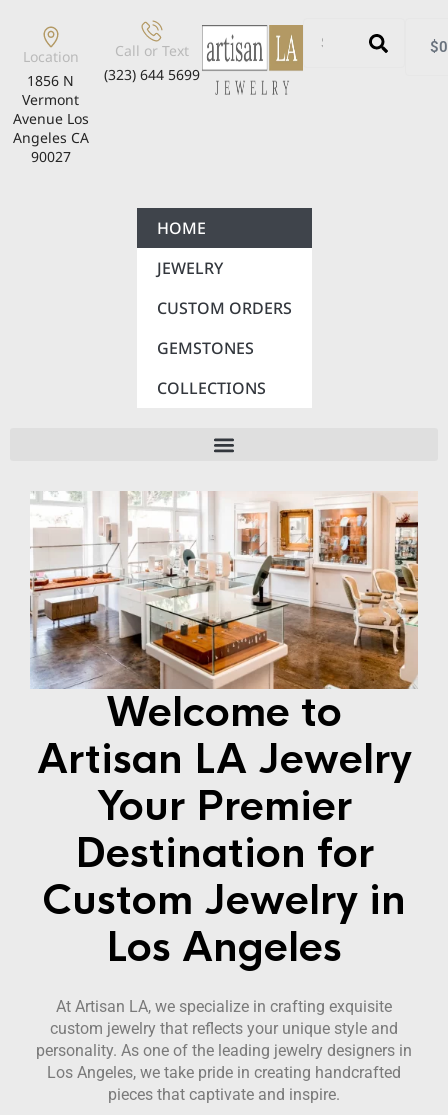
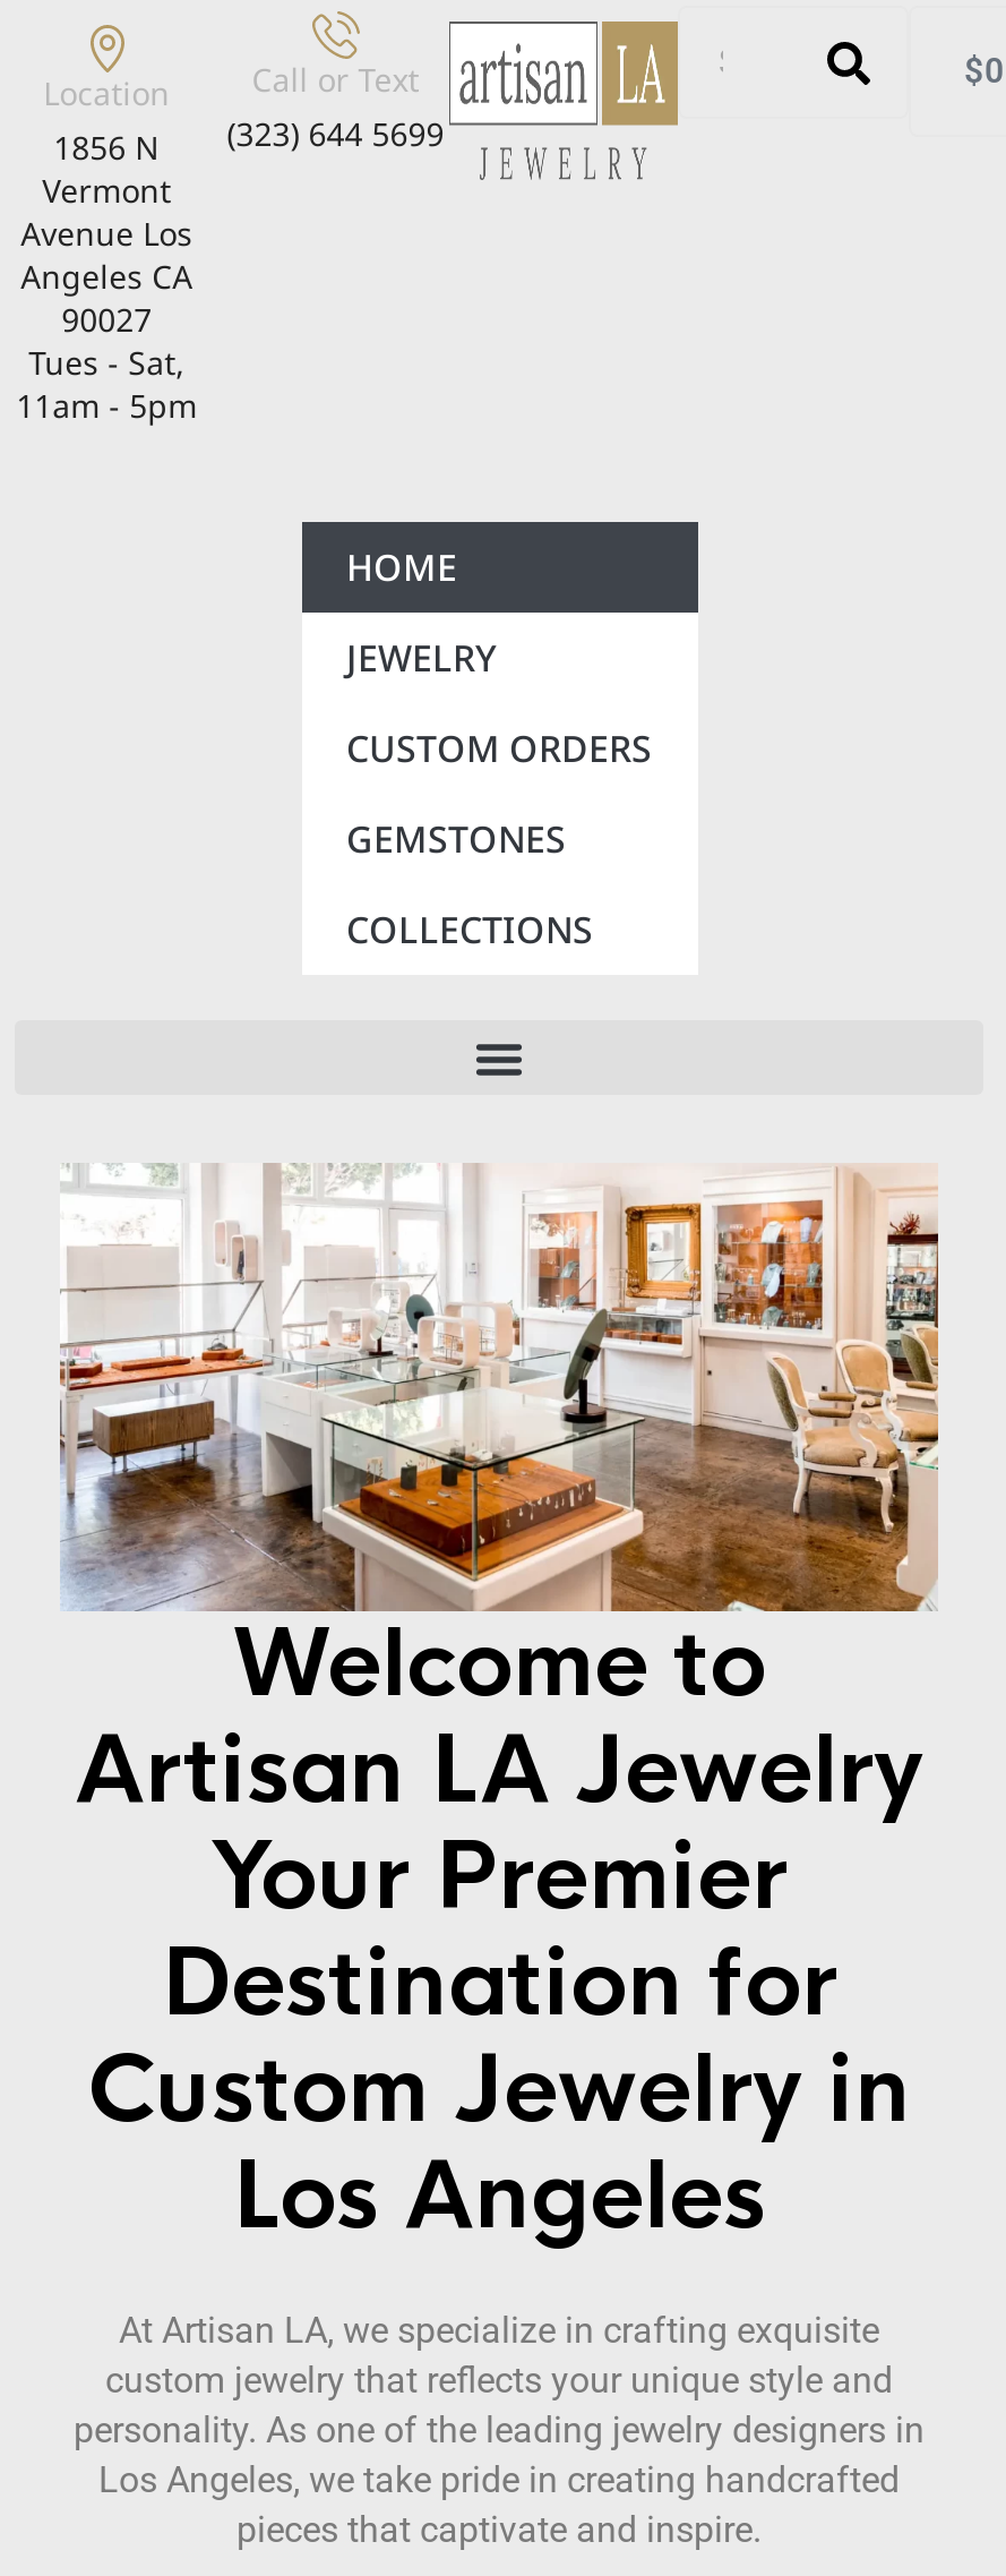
none -> [16,341,197,427] Tues - Sat, | 11am - 5pm

